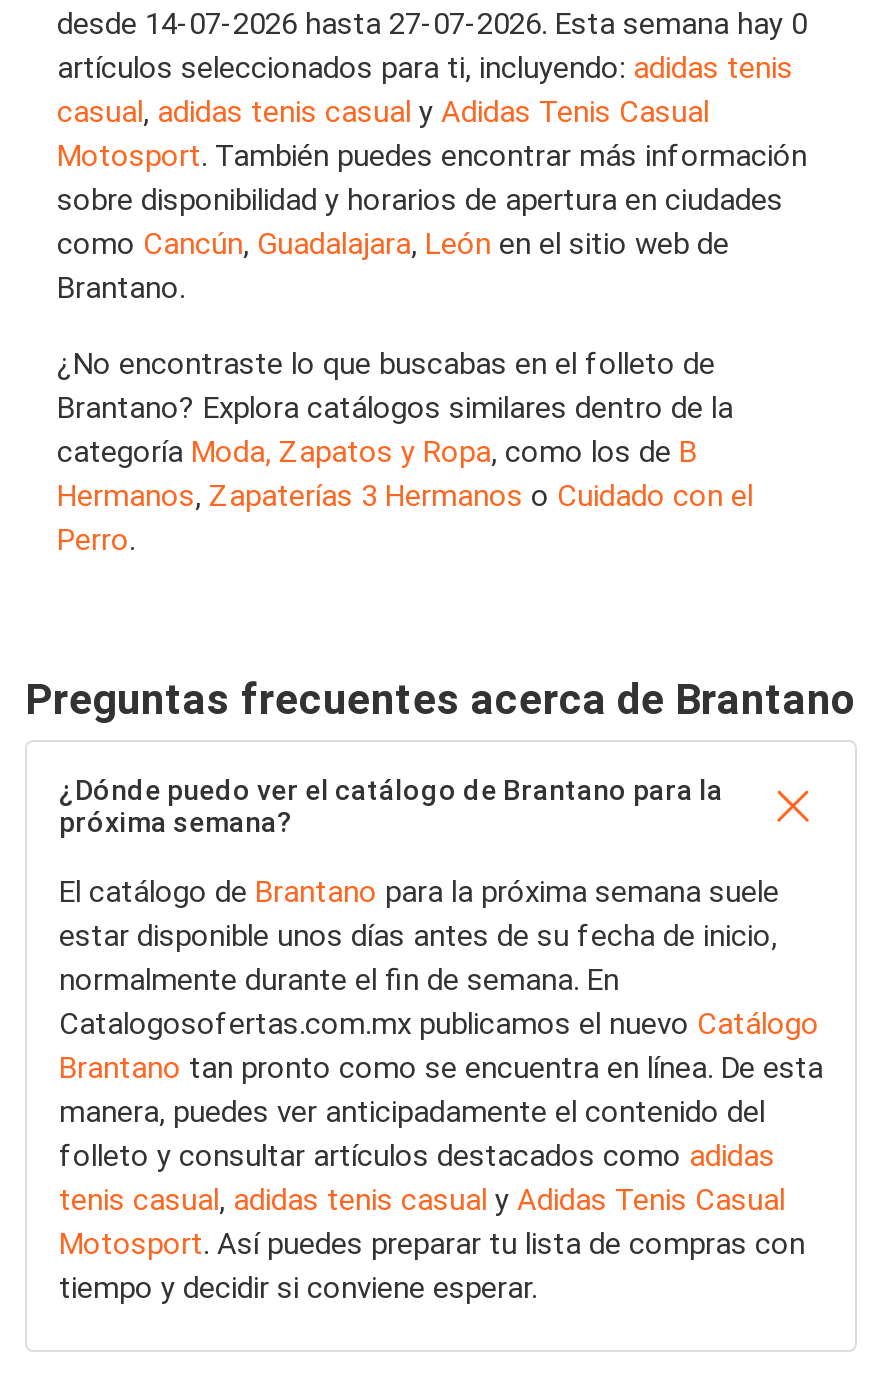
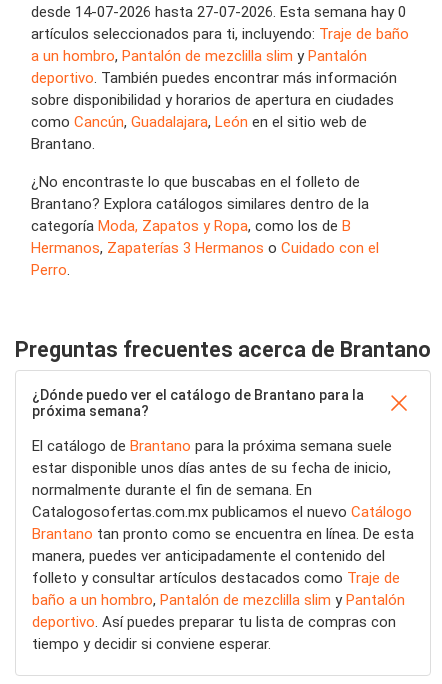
[57,50,807,174] artículos seleccionados para ti, incluyendo: adidas tenis | casual, adidas tenis casual y Adidas Tenis Casual | Motosport. También puedes encontrar más información -> [31,25,409,87] artículos seleccionados para ti, incluyendo: Traje de baño | a un hombro, Pantalón de mezclilla slim y Pantalón | deportivo. También puedes encontrar más información
[59,1138,805,1262] folleto y consultar artículos destacados como adidas | tenis casual, adidas tenis casual y Adidas Tenis Casual | Motosport. Así puedes preparar tu lista de compras con -> [32,569,405,631] folleto y consultar artículos destacados como Traje de | baño a un hombro, Pantalón de mezclilla slim y Pantalón | deportivo. Así puedes preparar tu lista de compras con

